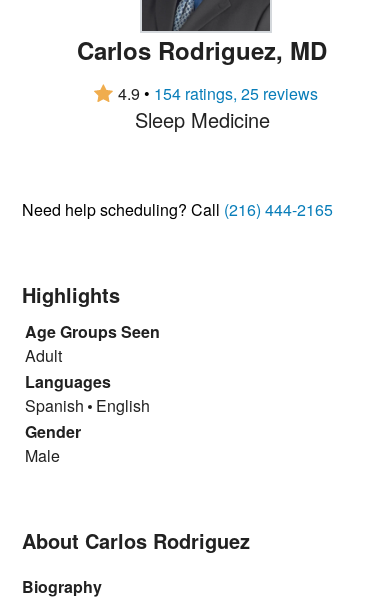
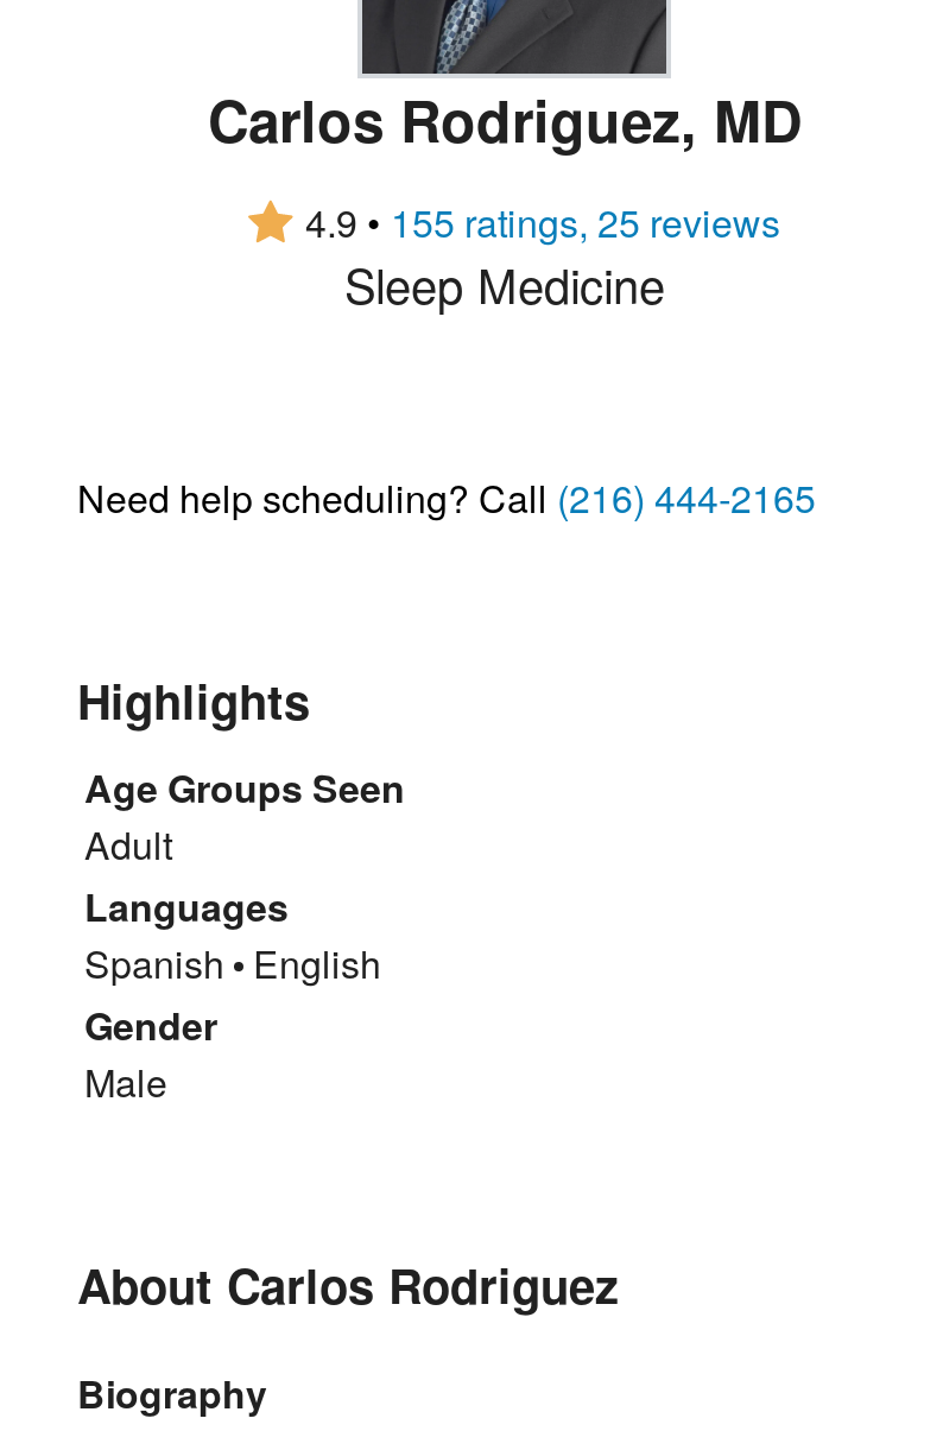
[118,82,318,105] 4.9 • 154 ratings, 25 reviews -> [305,195,780,249] 4.9 • 155 ratings, 25 reviews

